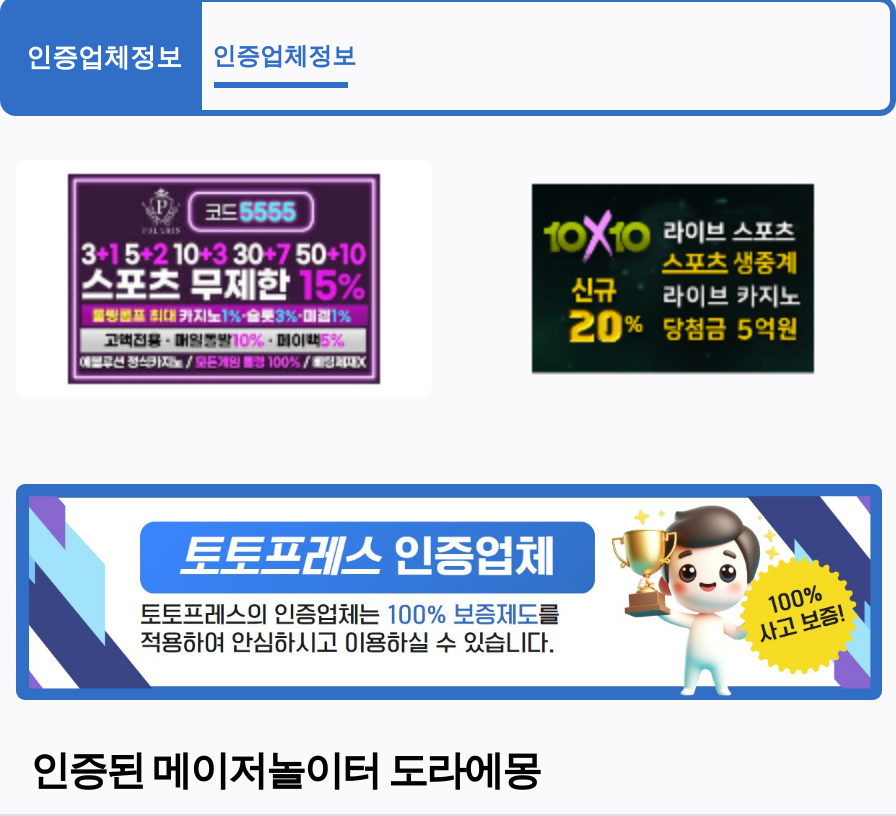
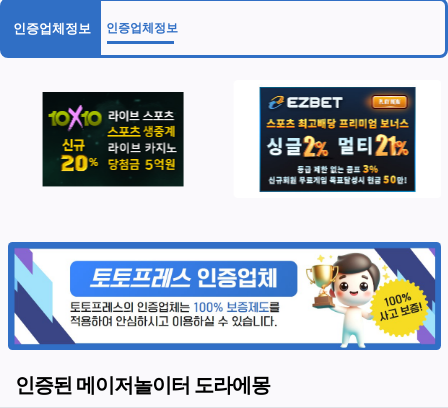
[66,172,382,386] [image] -> [34,87,190,192] [image]
[518,174,832,384] [image] -> [258,86,417,193] [image]

